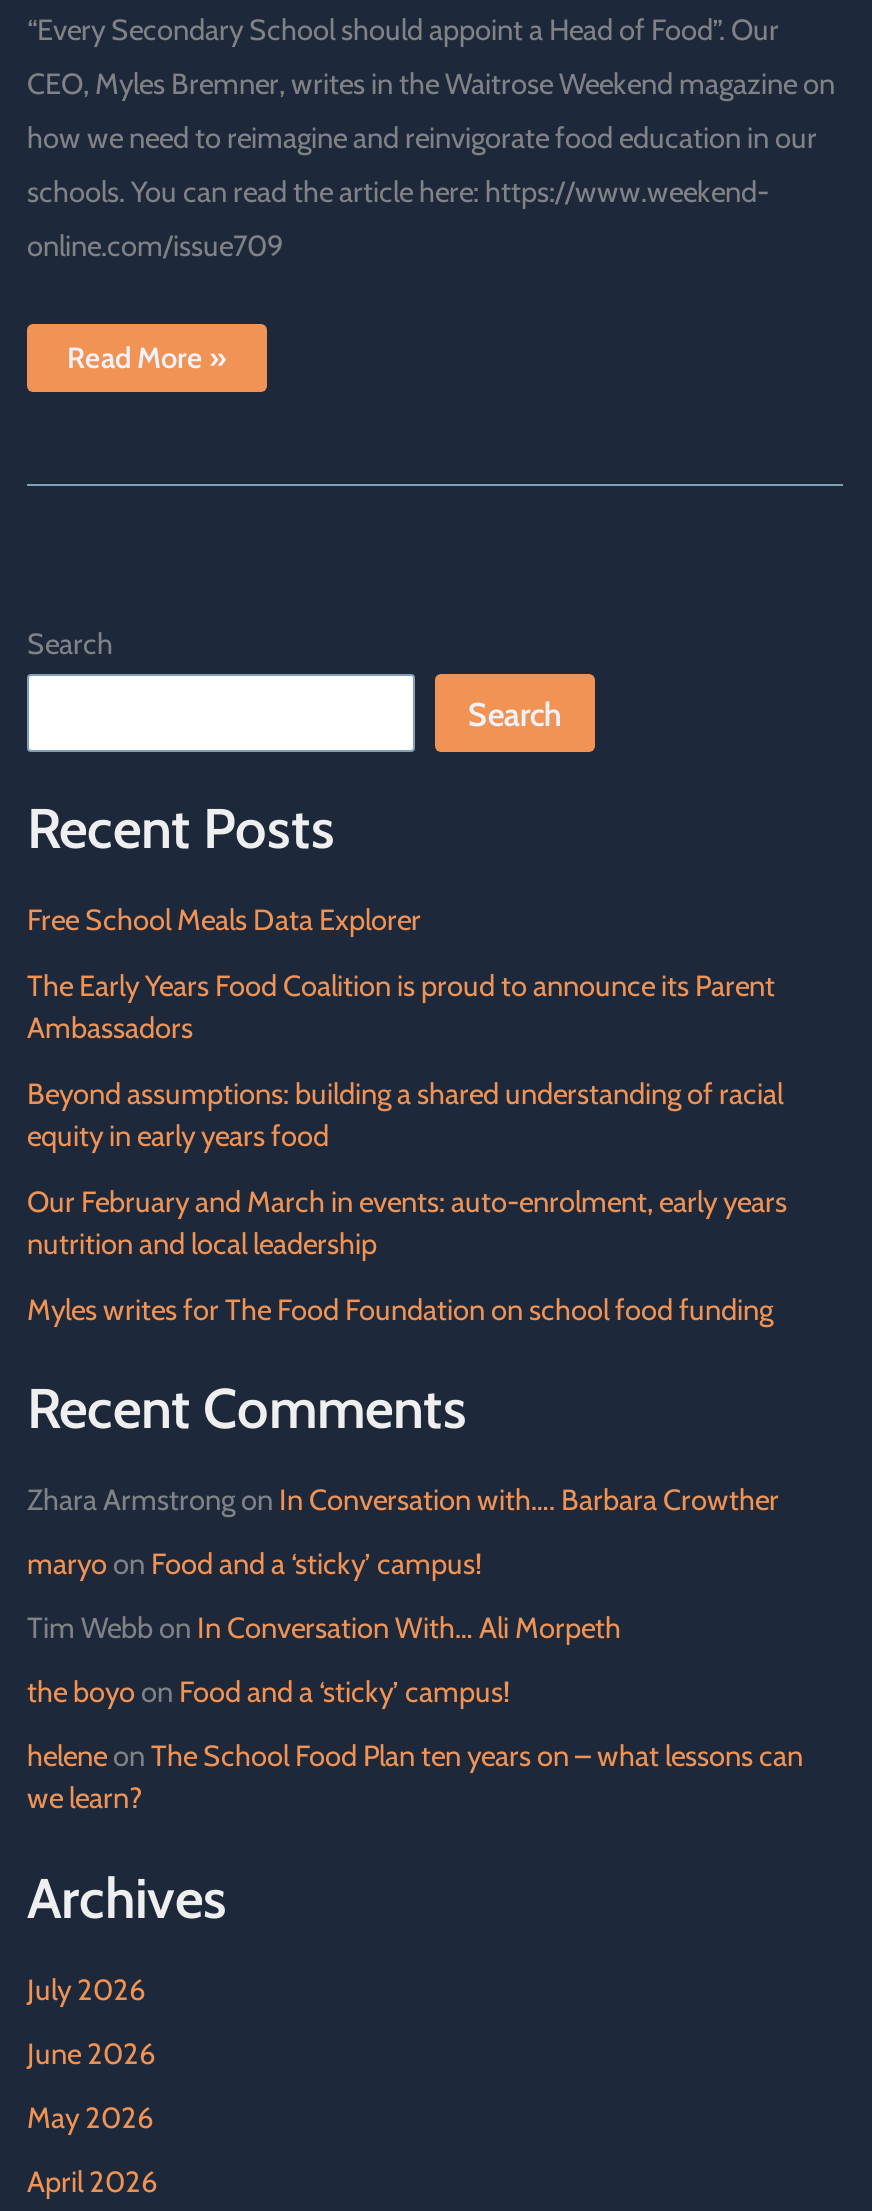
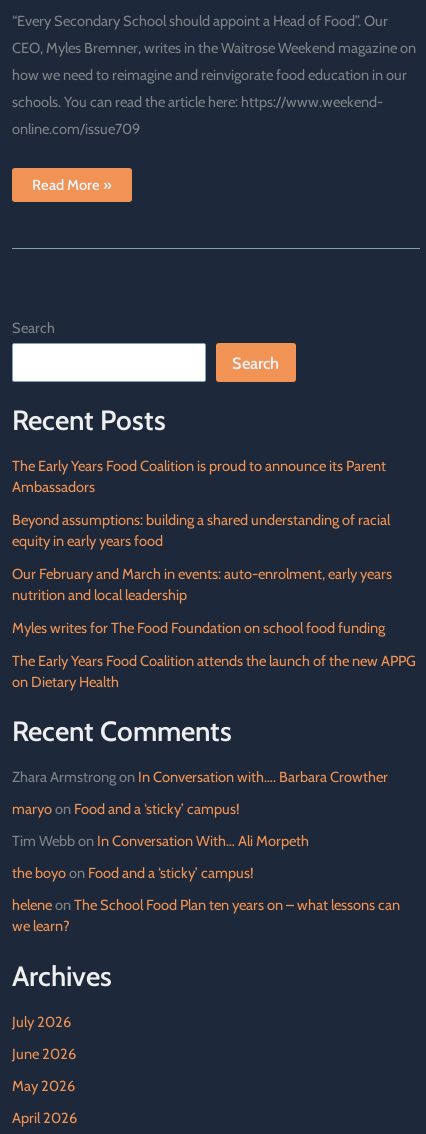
[27,902,421,938] Free School Meals Data Explorer -> none
moved [27,968,787,1328] -> [12,457,392,637]: The Early Years Food Coalition is proud to announce its Parent | Ambassadors | Beyond assumptions: building a shared understanding of racial | equity in early years food | Our February and March in events: auto-enrolment, early years | nutrition and local leadership | Myles writes for The Food Foundation on school food funding
none -> [12,652,416,691] The Early Years Food Coalition attends the launch of the new APPG | on Dietary Health

